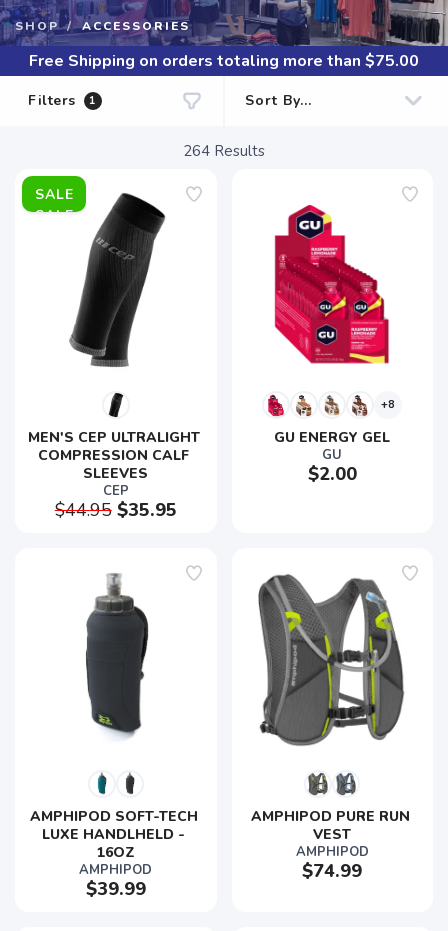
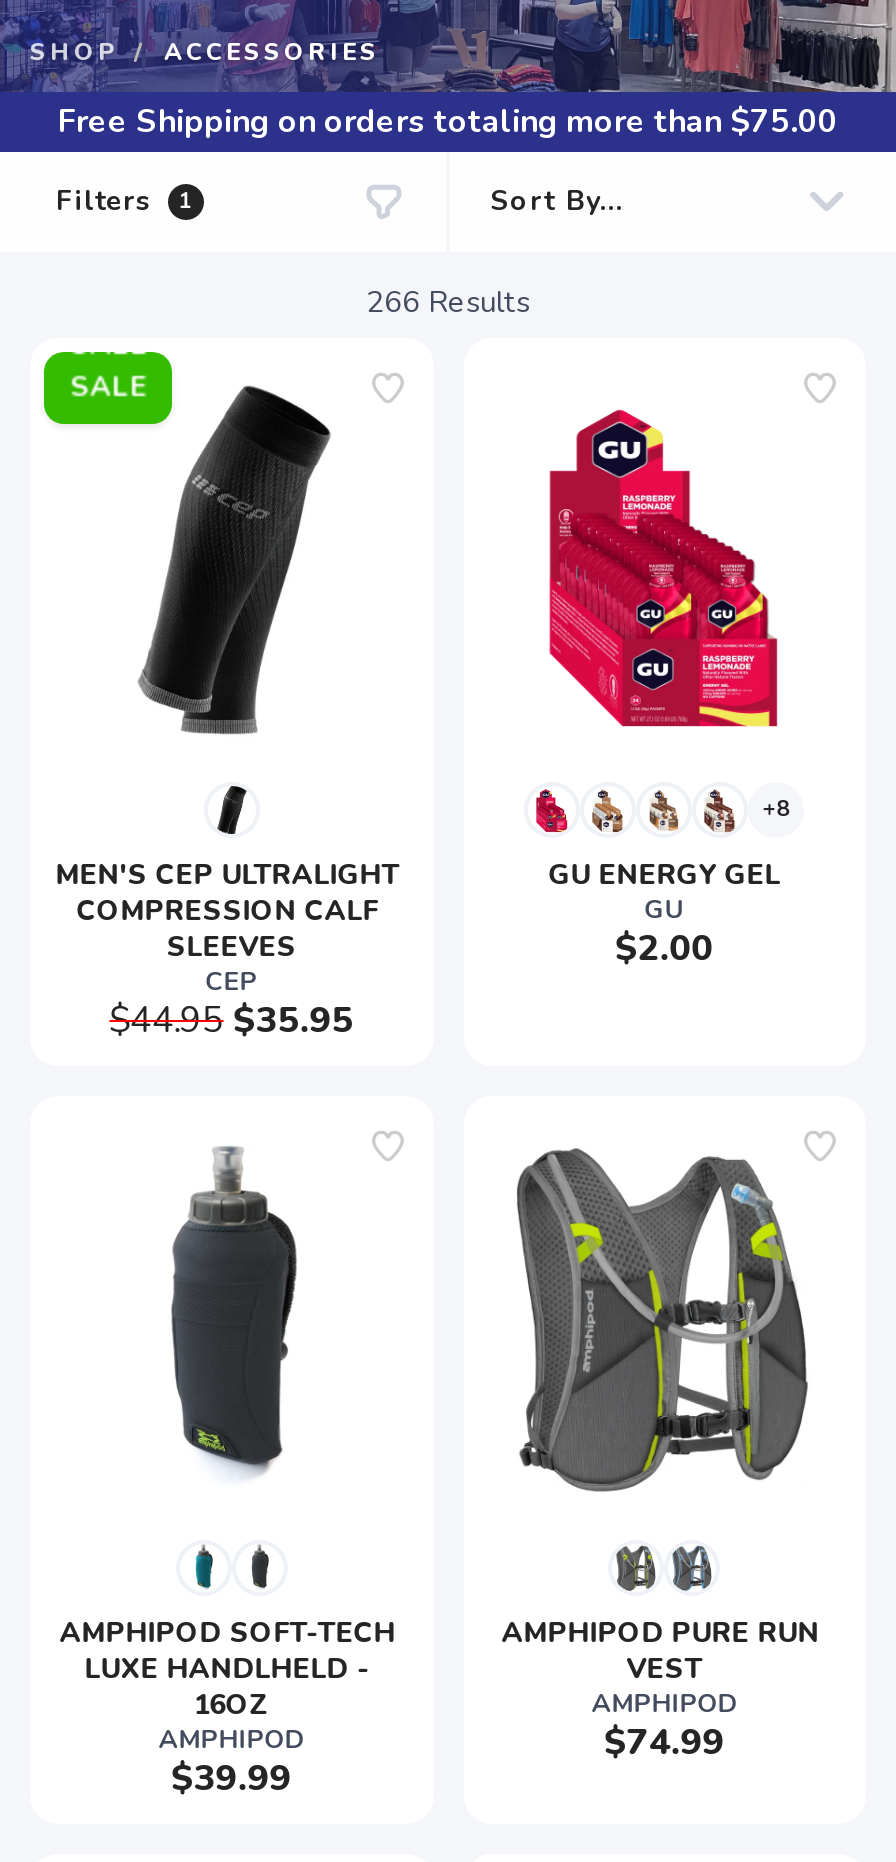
[183,141,265,161] 264 Results -> [366,282,530,322] 266 Results

